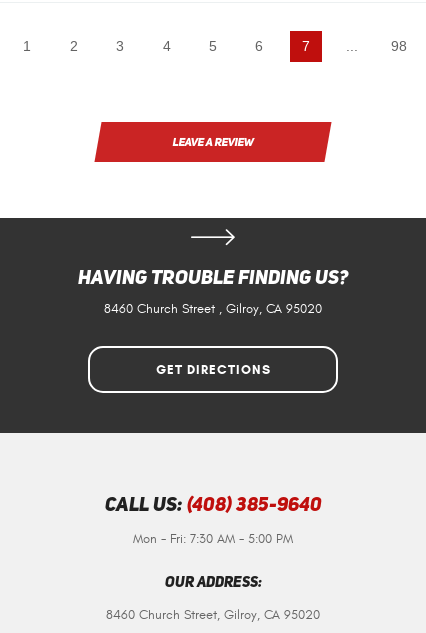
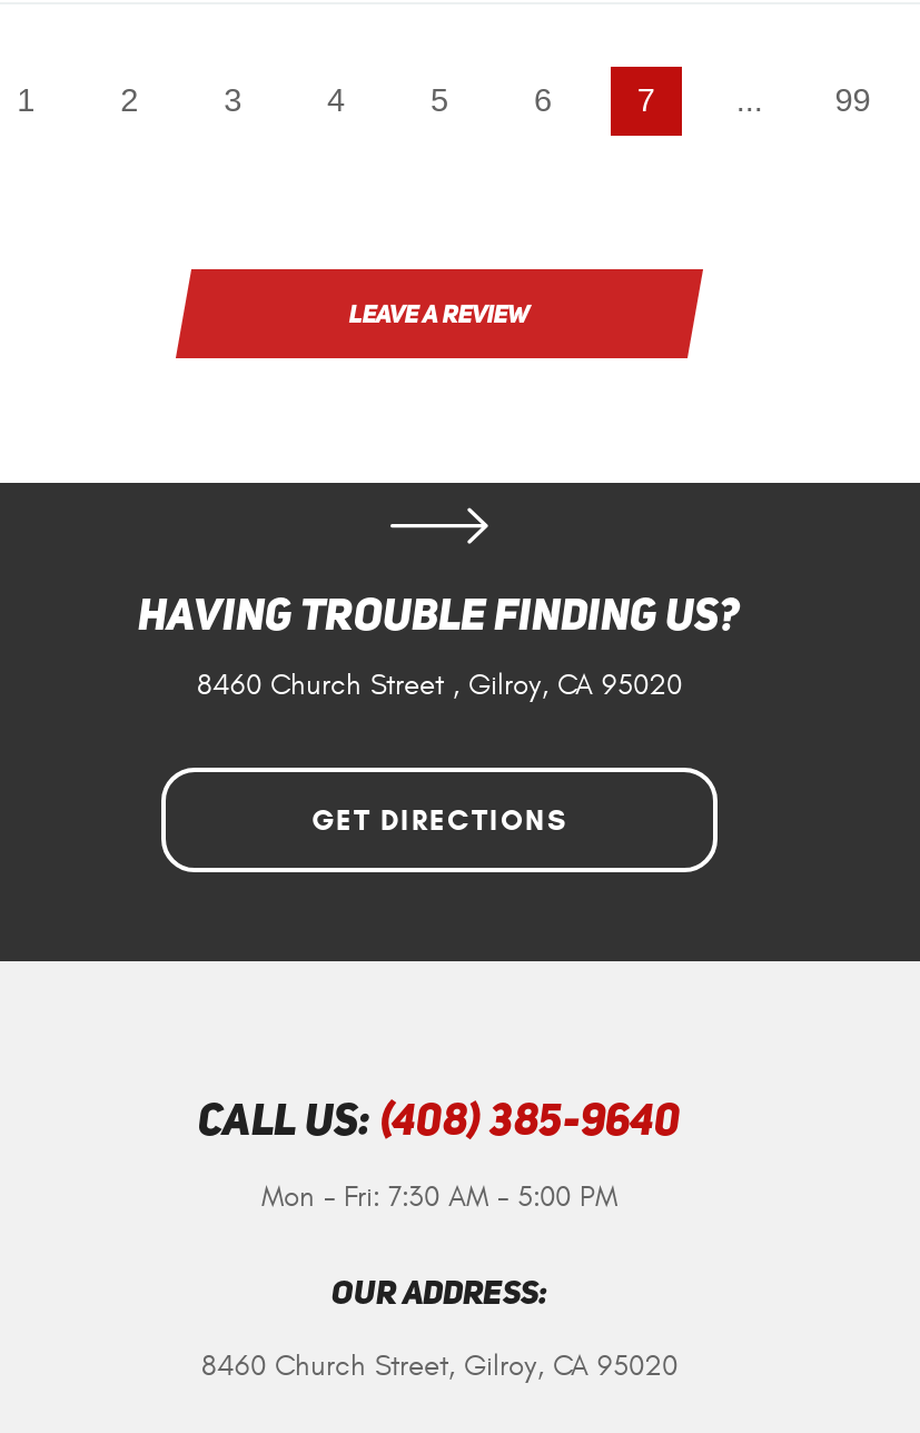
[391,38,407,54] 98 -> [835,83,871,118] 99

